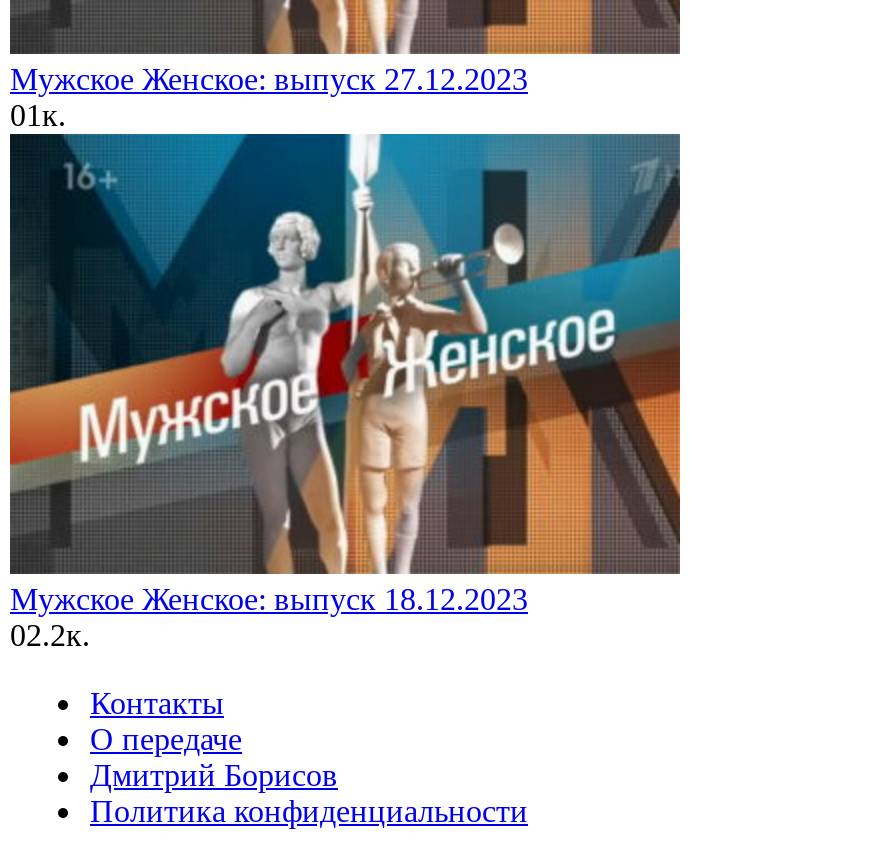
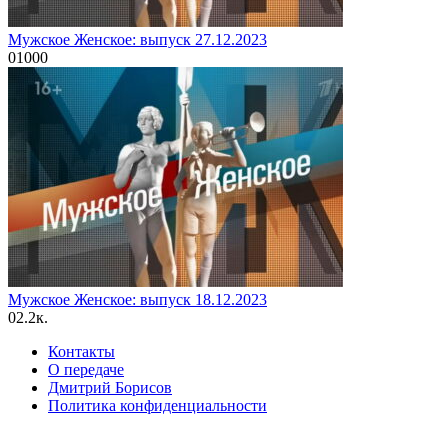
[10,98,66,132] 01к. -> [8,49,48,66] 01000

